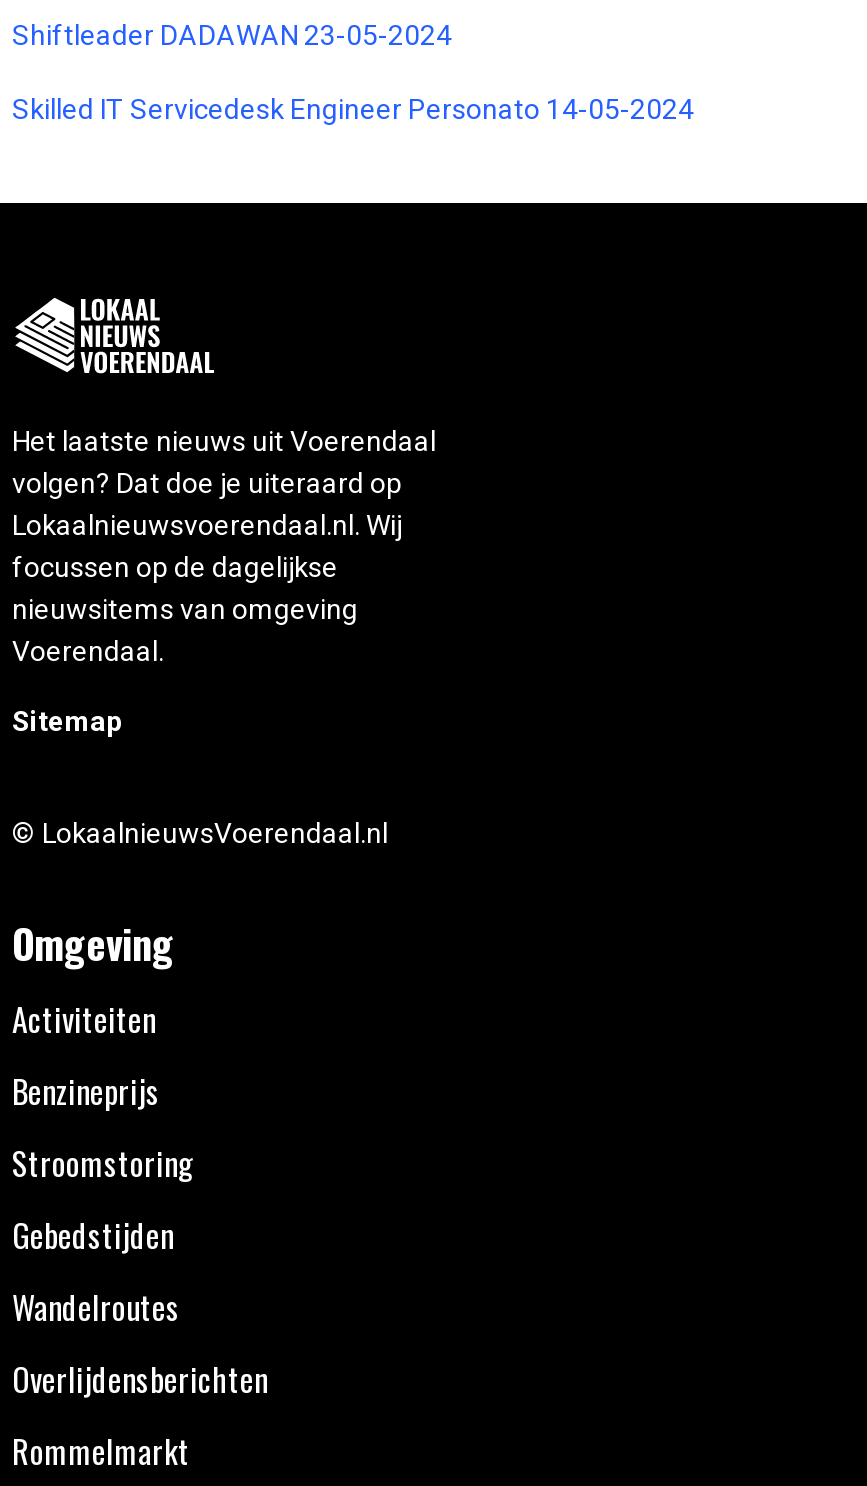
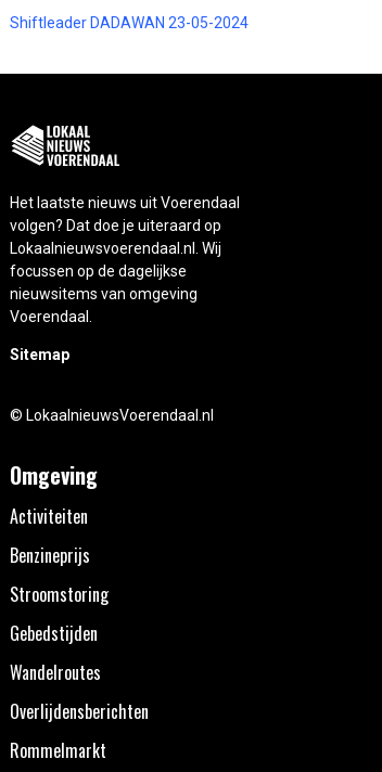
[12,93,694,125] Skilled IT Servicedesk Engineer Personato 14-05-2024 -> none

